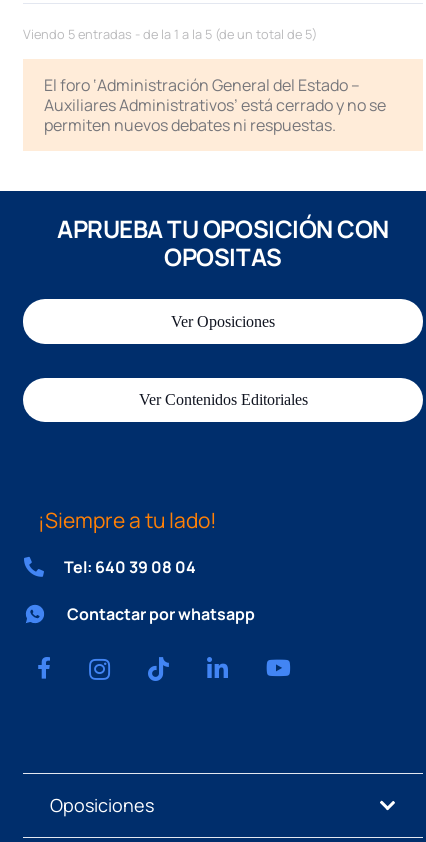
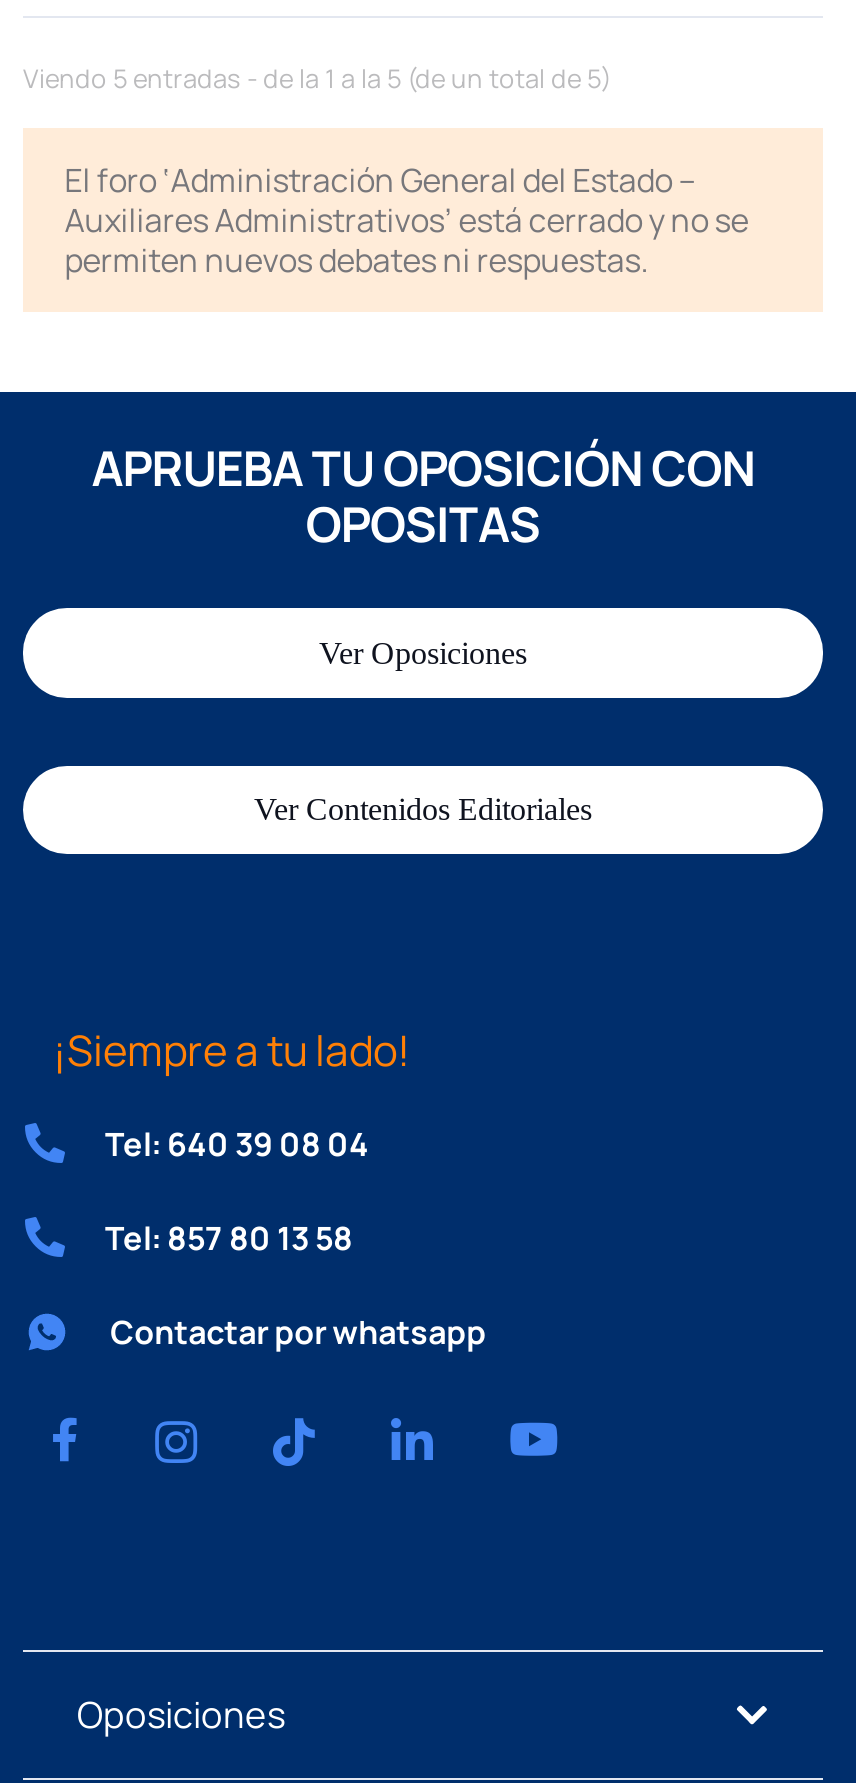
none -> [105,1216,353,1260] Tel: 857 80 13 58

